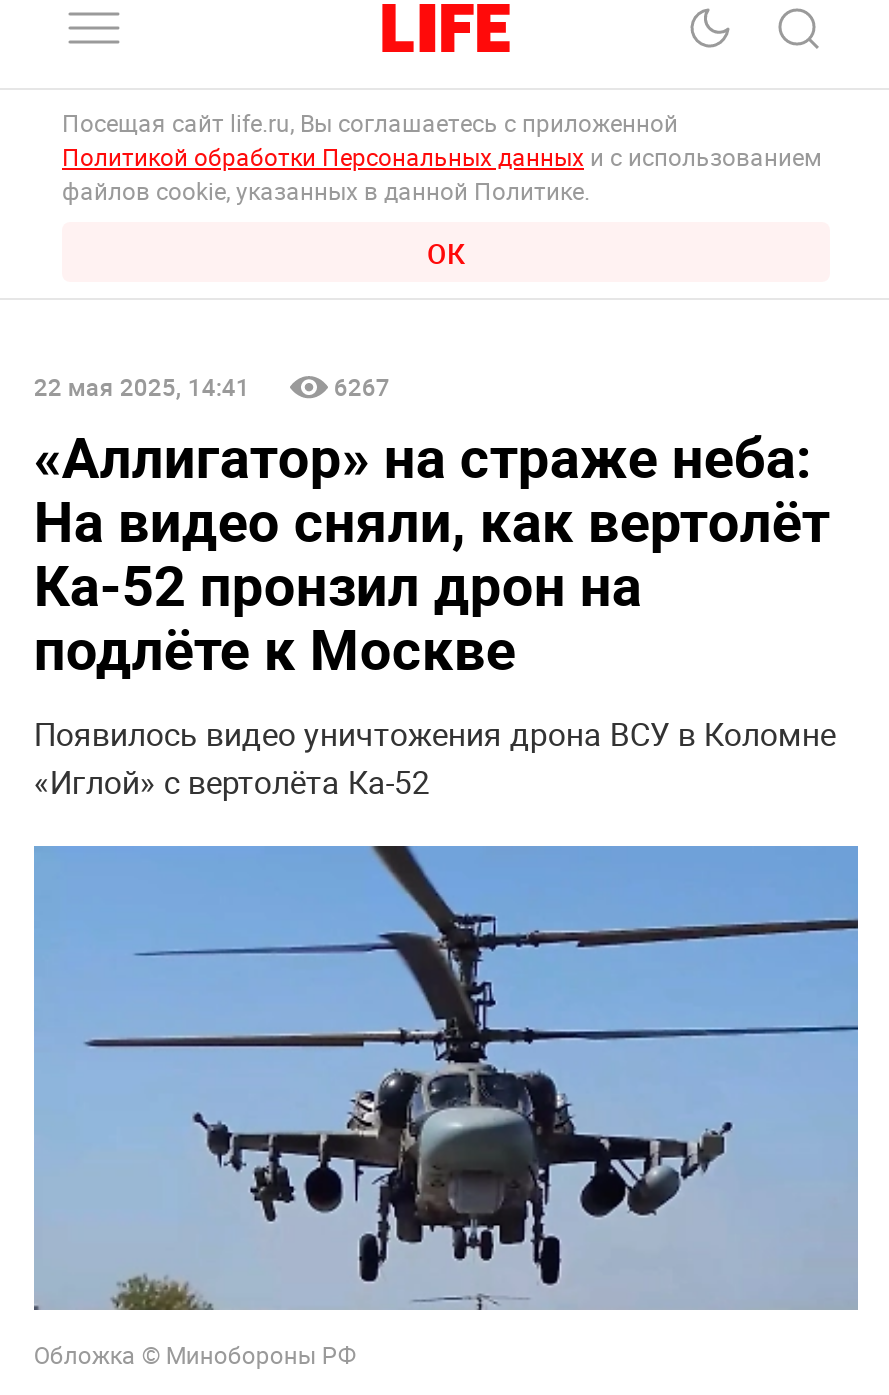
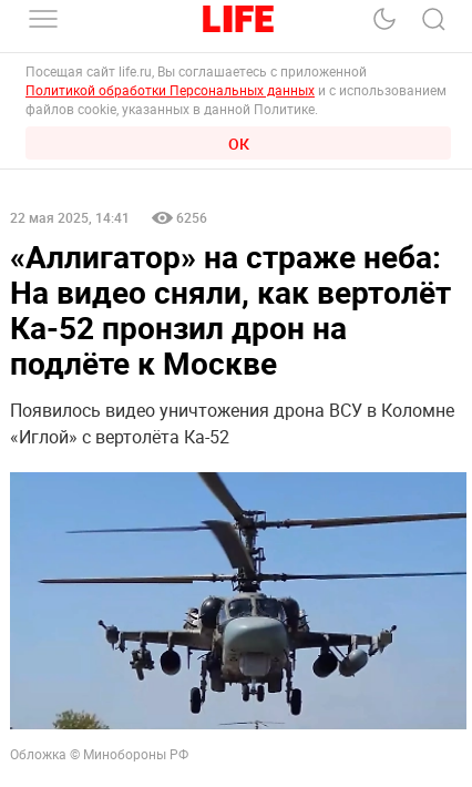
[334,370,390,402] 6267 -> [176,208,207,226] 6256

